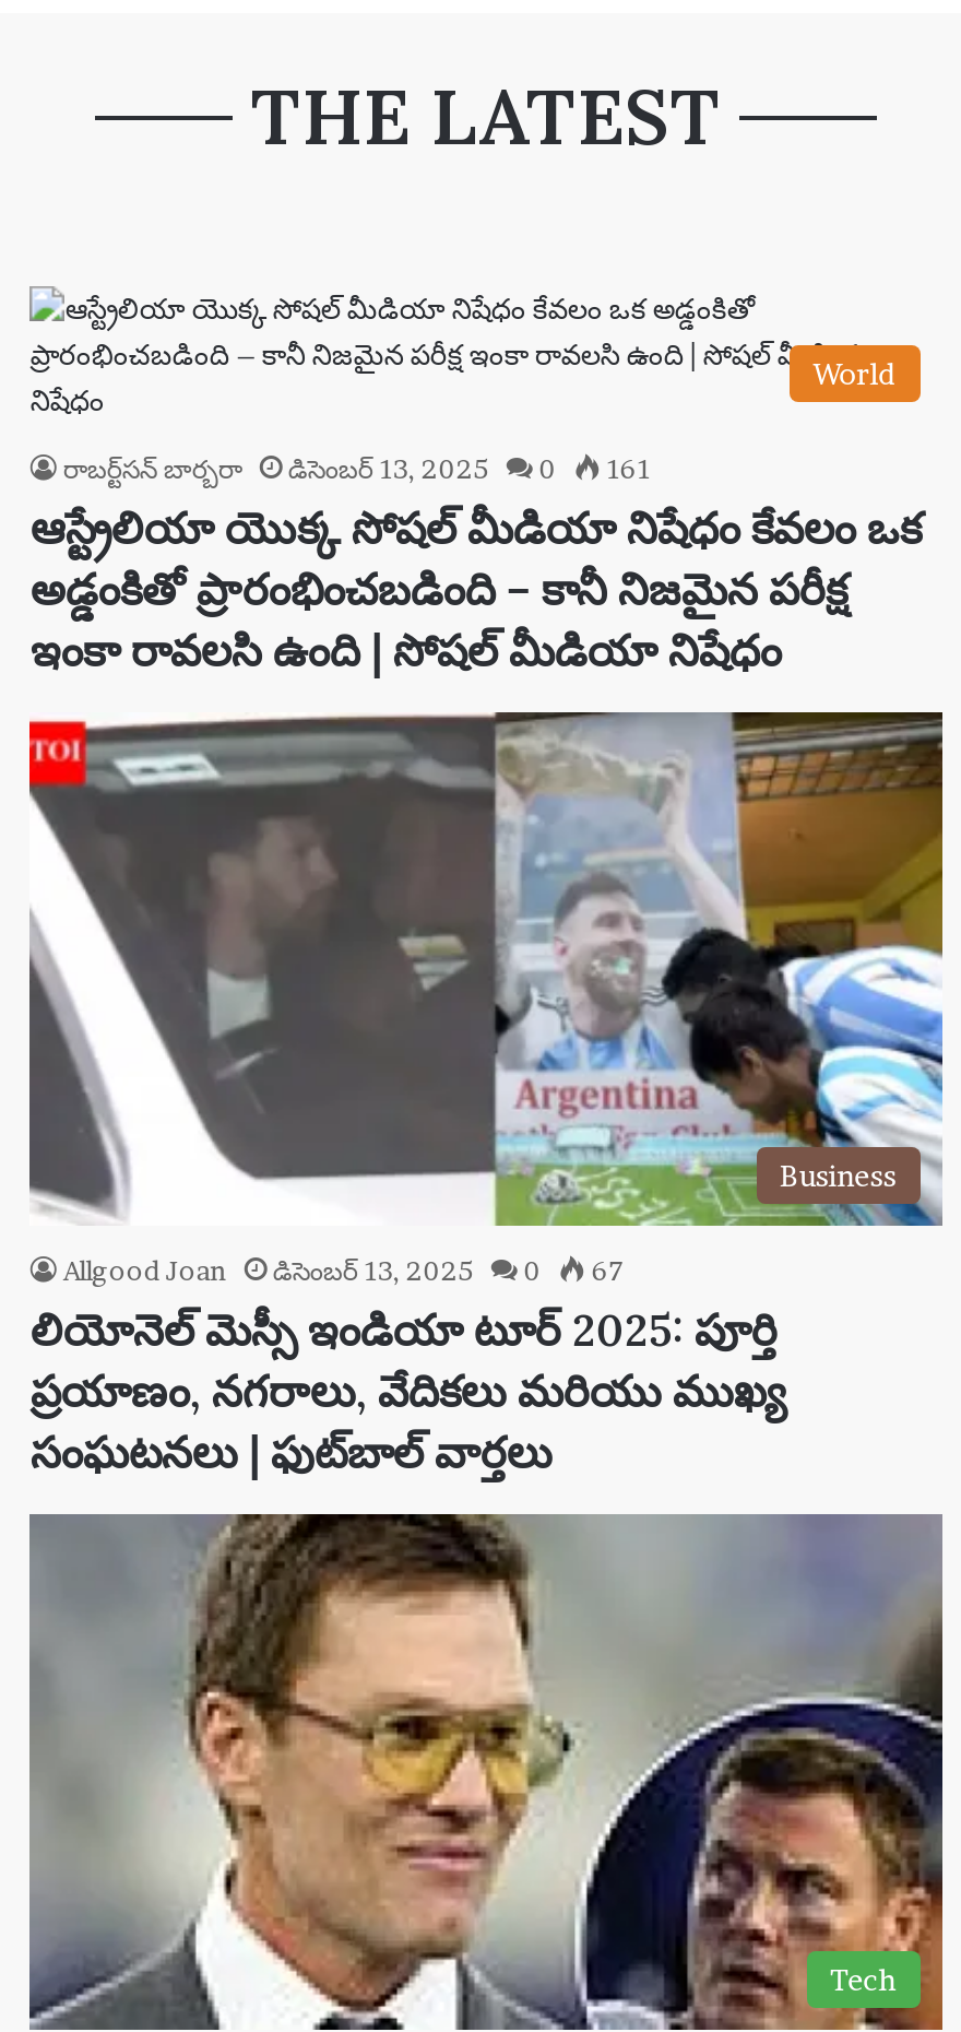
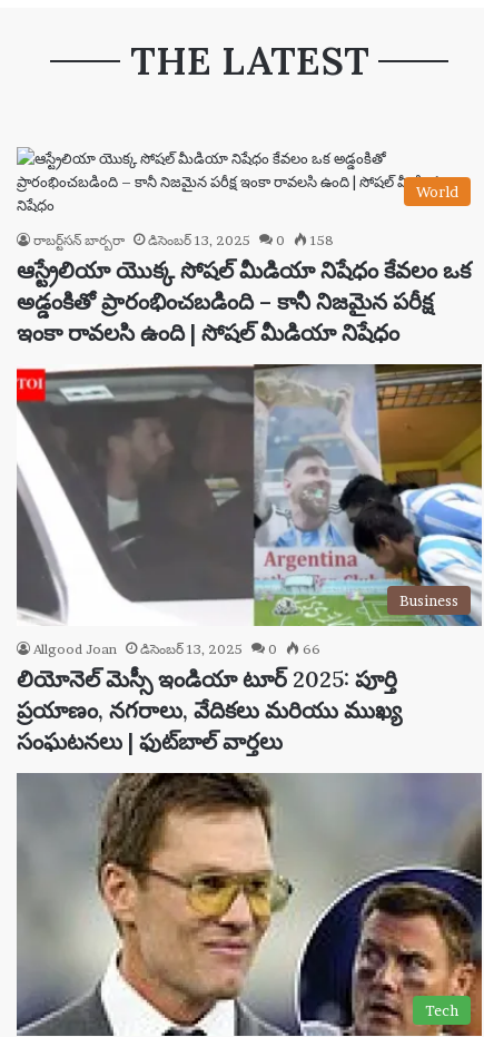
[63,452,650,485] రాబర్ట్‌సన్ బార్బరా డిసెంబర్ 13, 2025 0 161 -> [34,232,334,248] రాబర్ట్‌సన్ బార్బరా డిసెంబర్ 13, 2025 0 158
[63,1255,624,1288] Allgood Joan డిసెంబర్ 13, 2025 0 67 -> [34,641,321,658] Allgood Joan డిసెంబర్ 13, 2025 0 66

